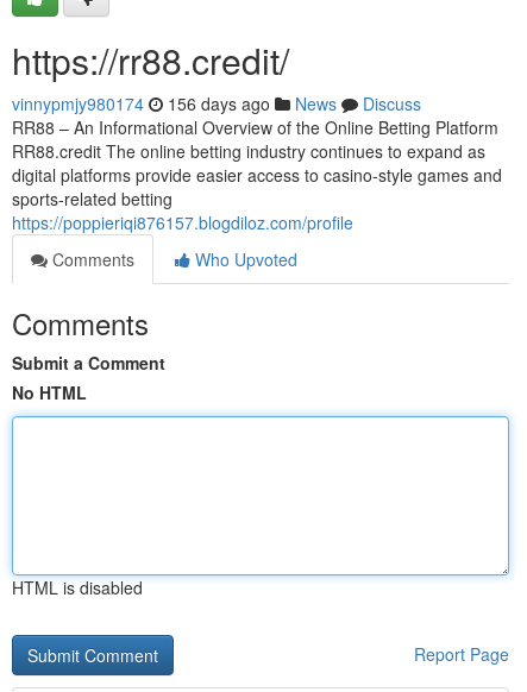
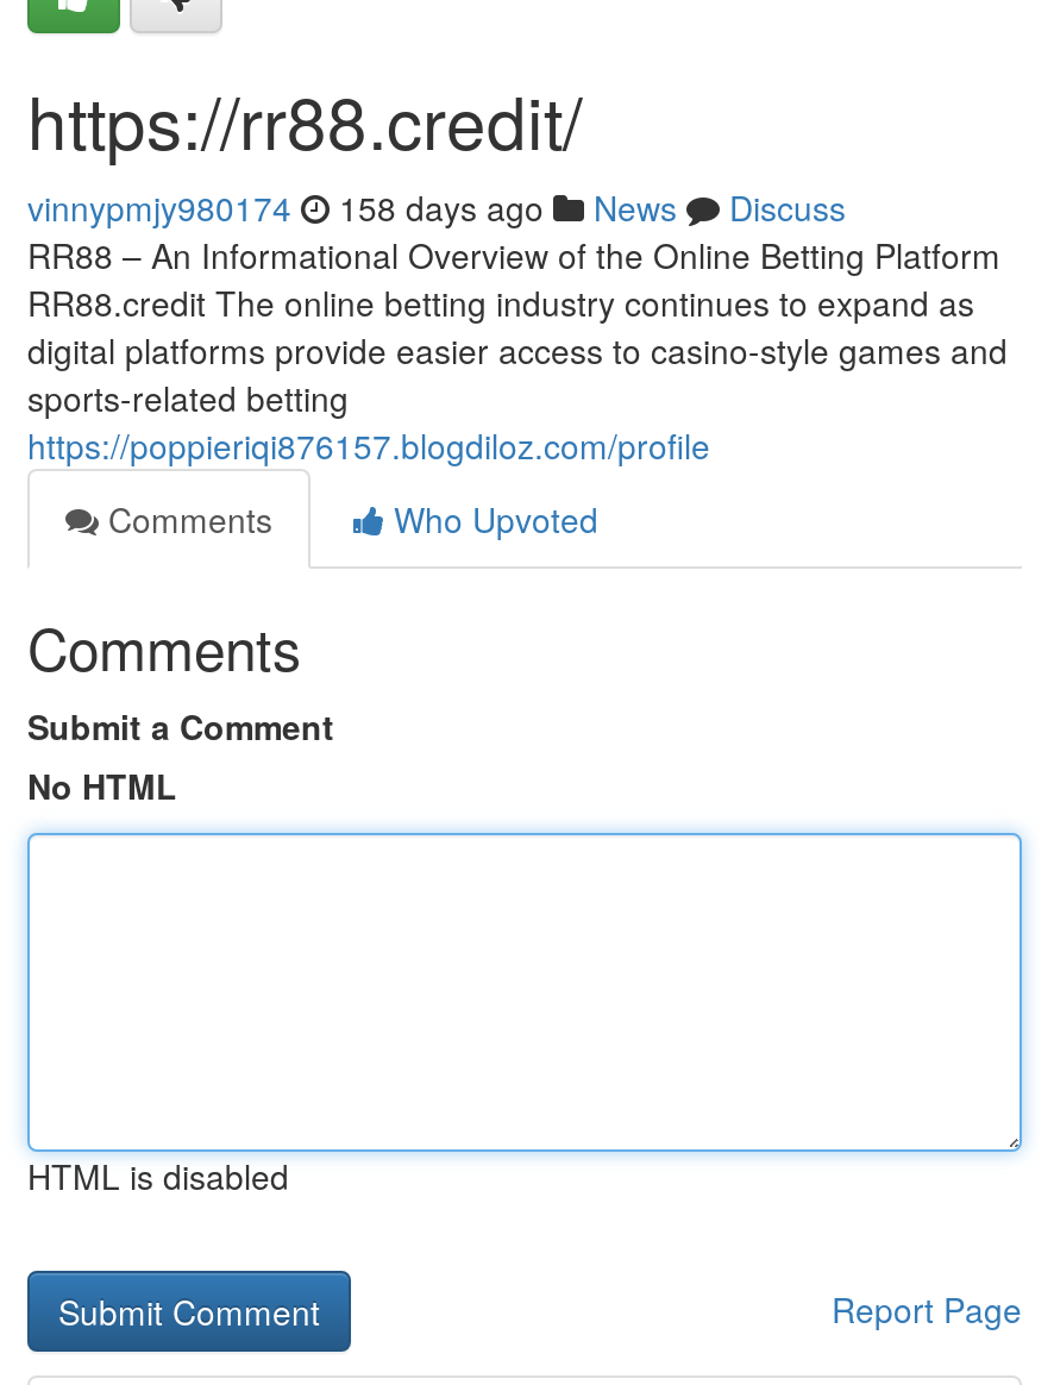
[12,92,421,115] vinnypmjy980174 156 days ago News Discuss -> [27,183,846,231] vinnypmjy980174 158 days ago News Discuss

